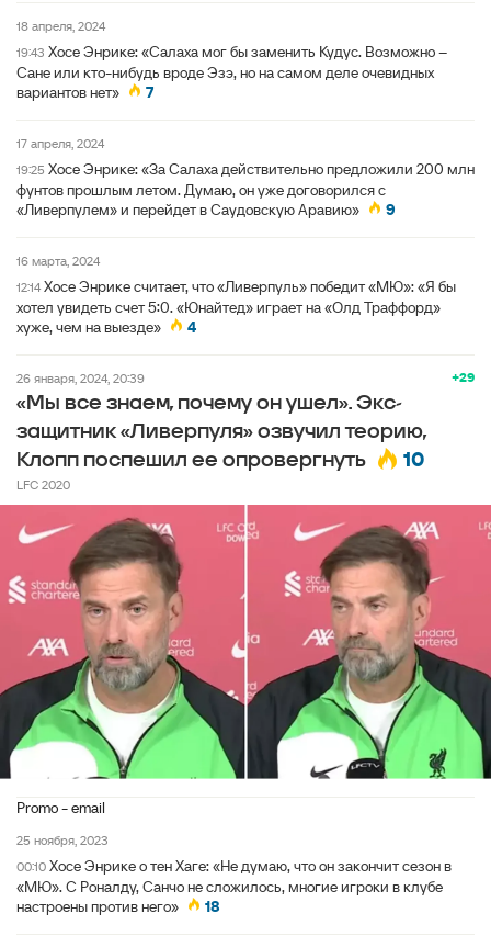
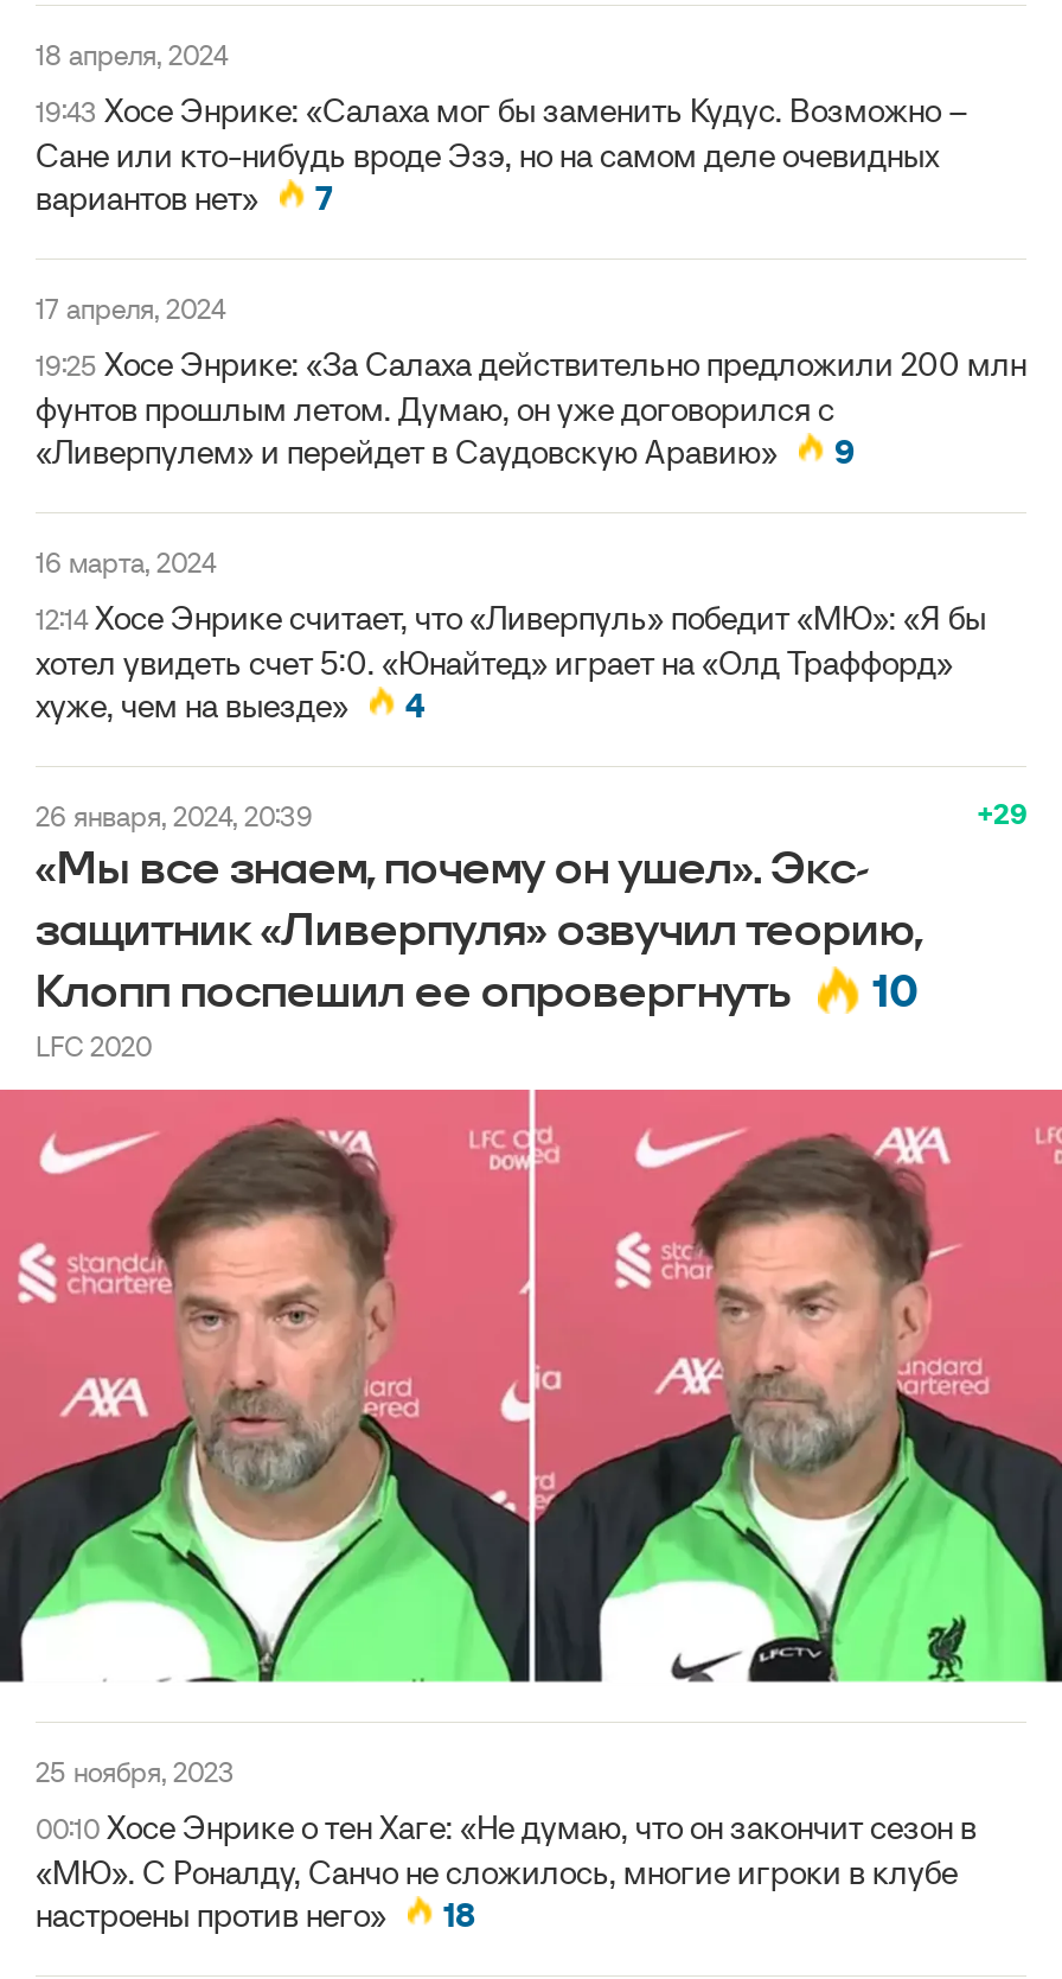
[16,798,105,817] Promo - email -> none

